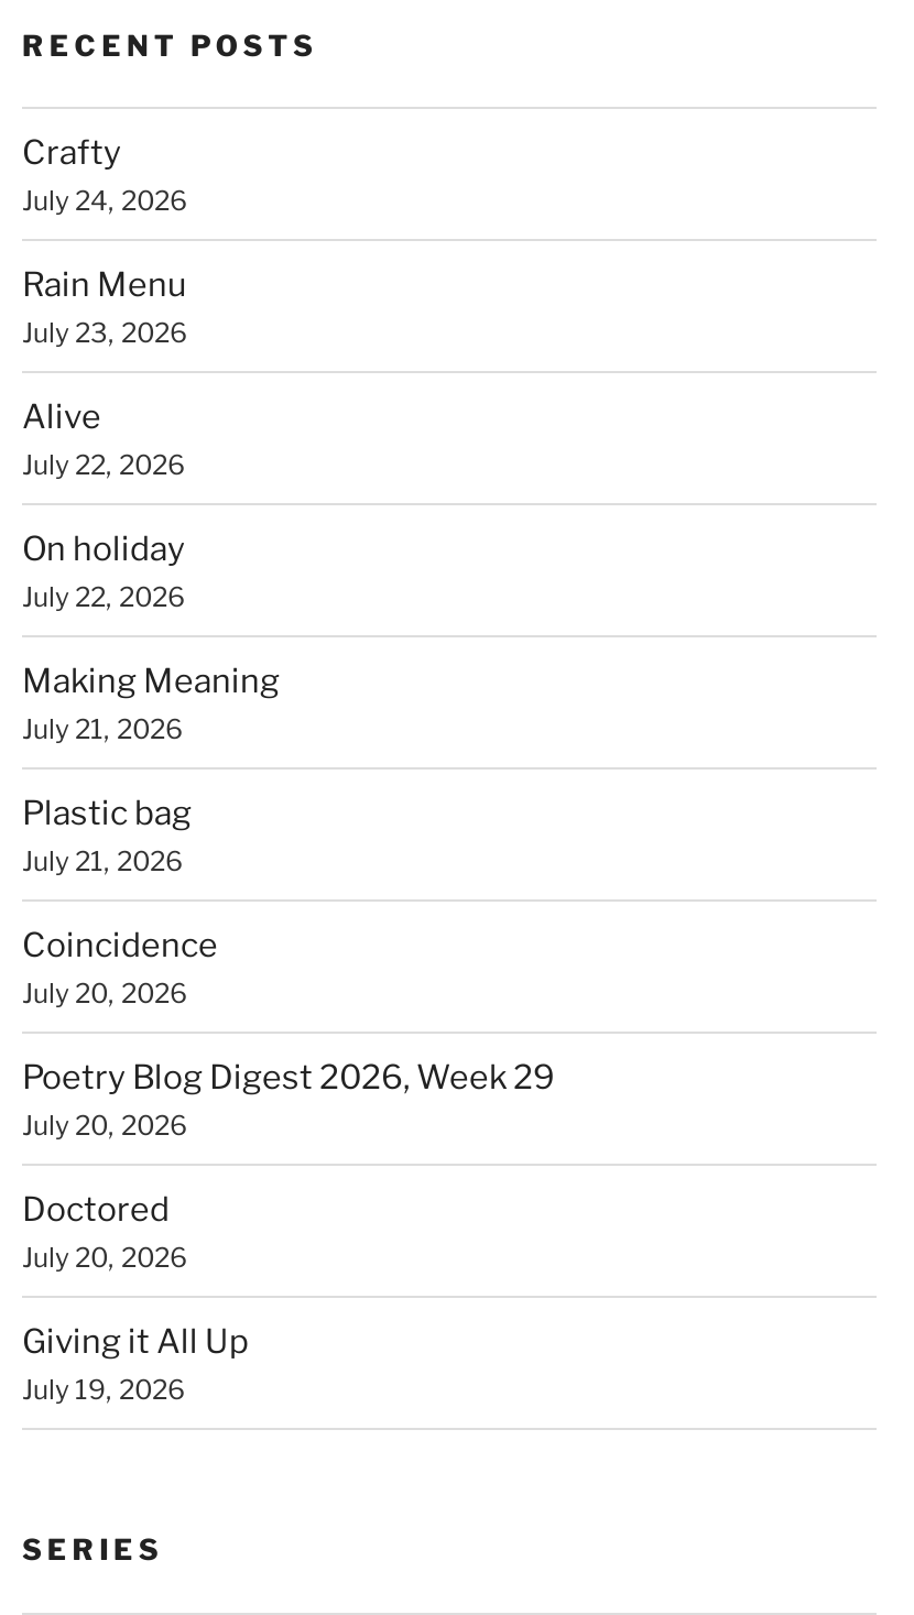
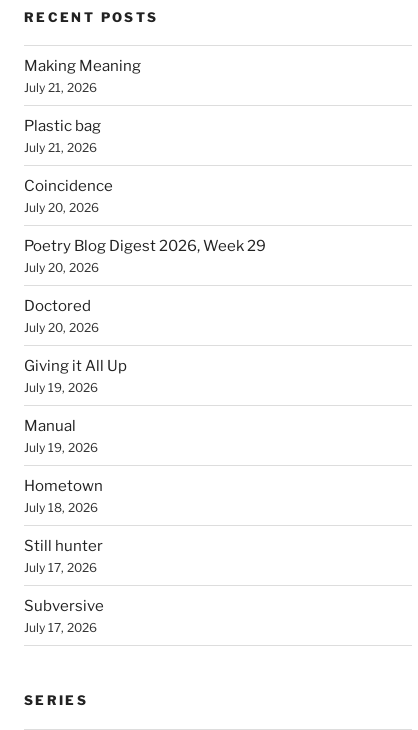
[22,133,187,613] Crafty | July 24, 2026 | Rain Menu | July 23, 2026 | Alive | July 22, 2026 | On holiday | July 22, 2026 -> none
moved [22,661,555,1405] -> [24,57,266,395]: Making Meaning | July 21, 2026 | Plastic bag | ... | Giving it All Up | July 19, 2026
none -> [24,417,104,635] Manual | July 19, 2026 | Hometown | July 18, 2026 | Still hunter | July 17, 2026 | Subversive | July 17, 2026

